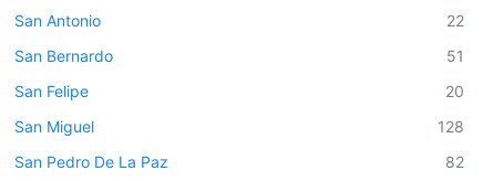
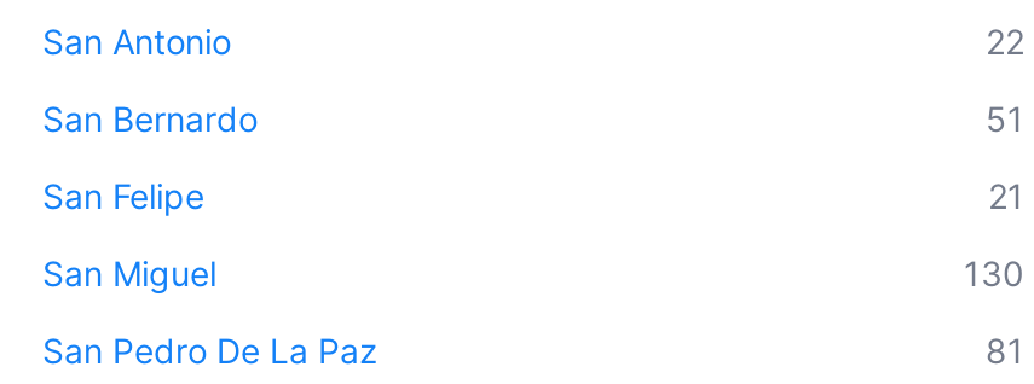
[445,81,464,100] 20 -> [988,174,1024,215] 21
[438,117,464,135] 128 -> [964,251,1024,292] 130
[445,152,464,171] 82 -> [986,329,1024,370] 81

